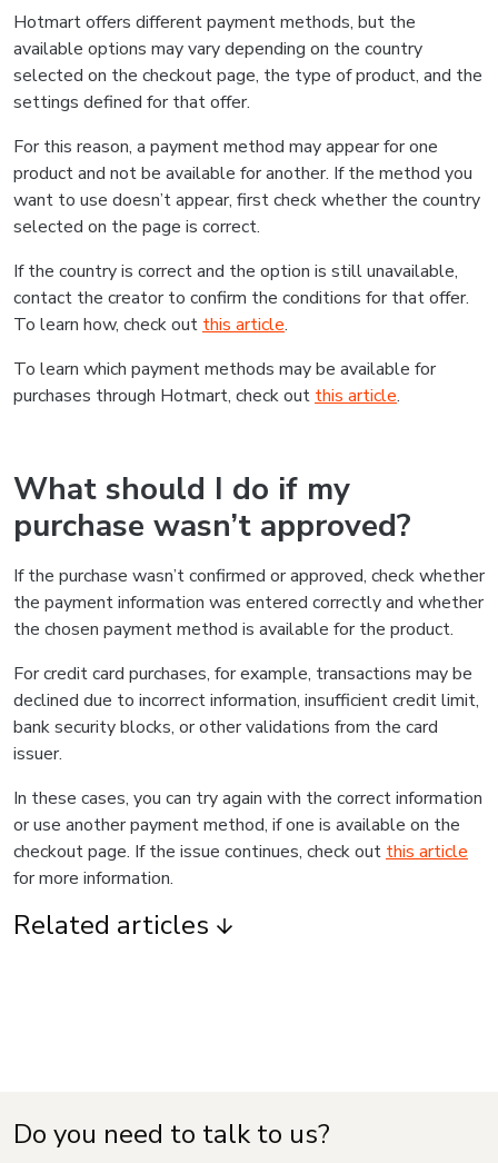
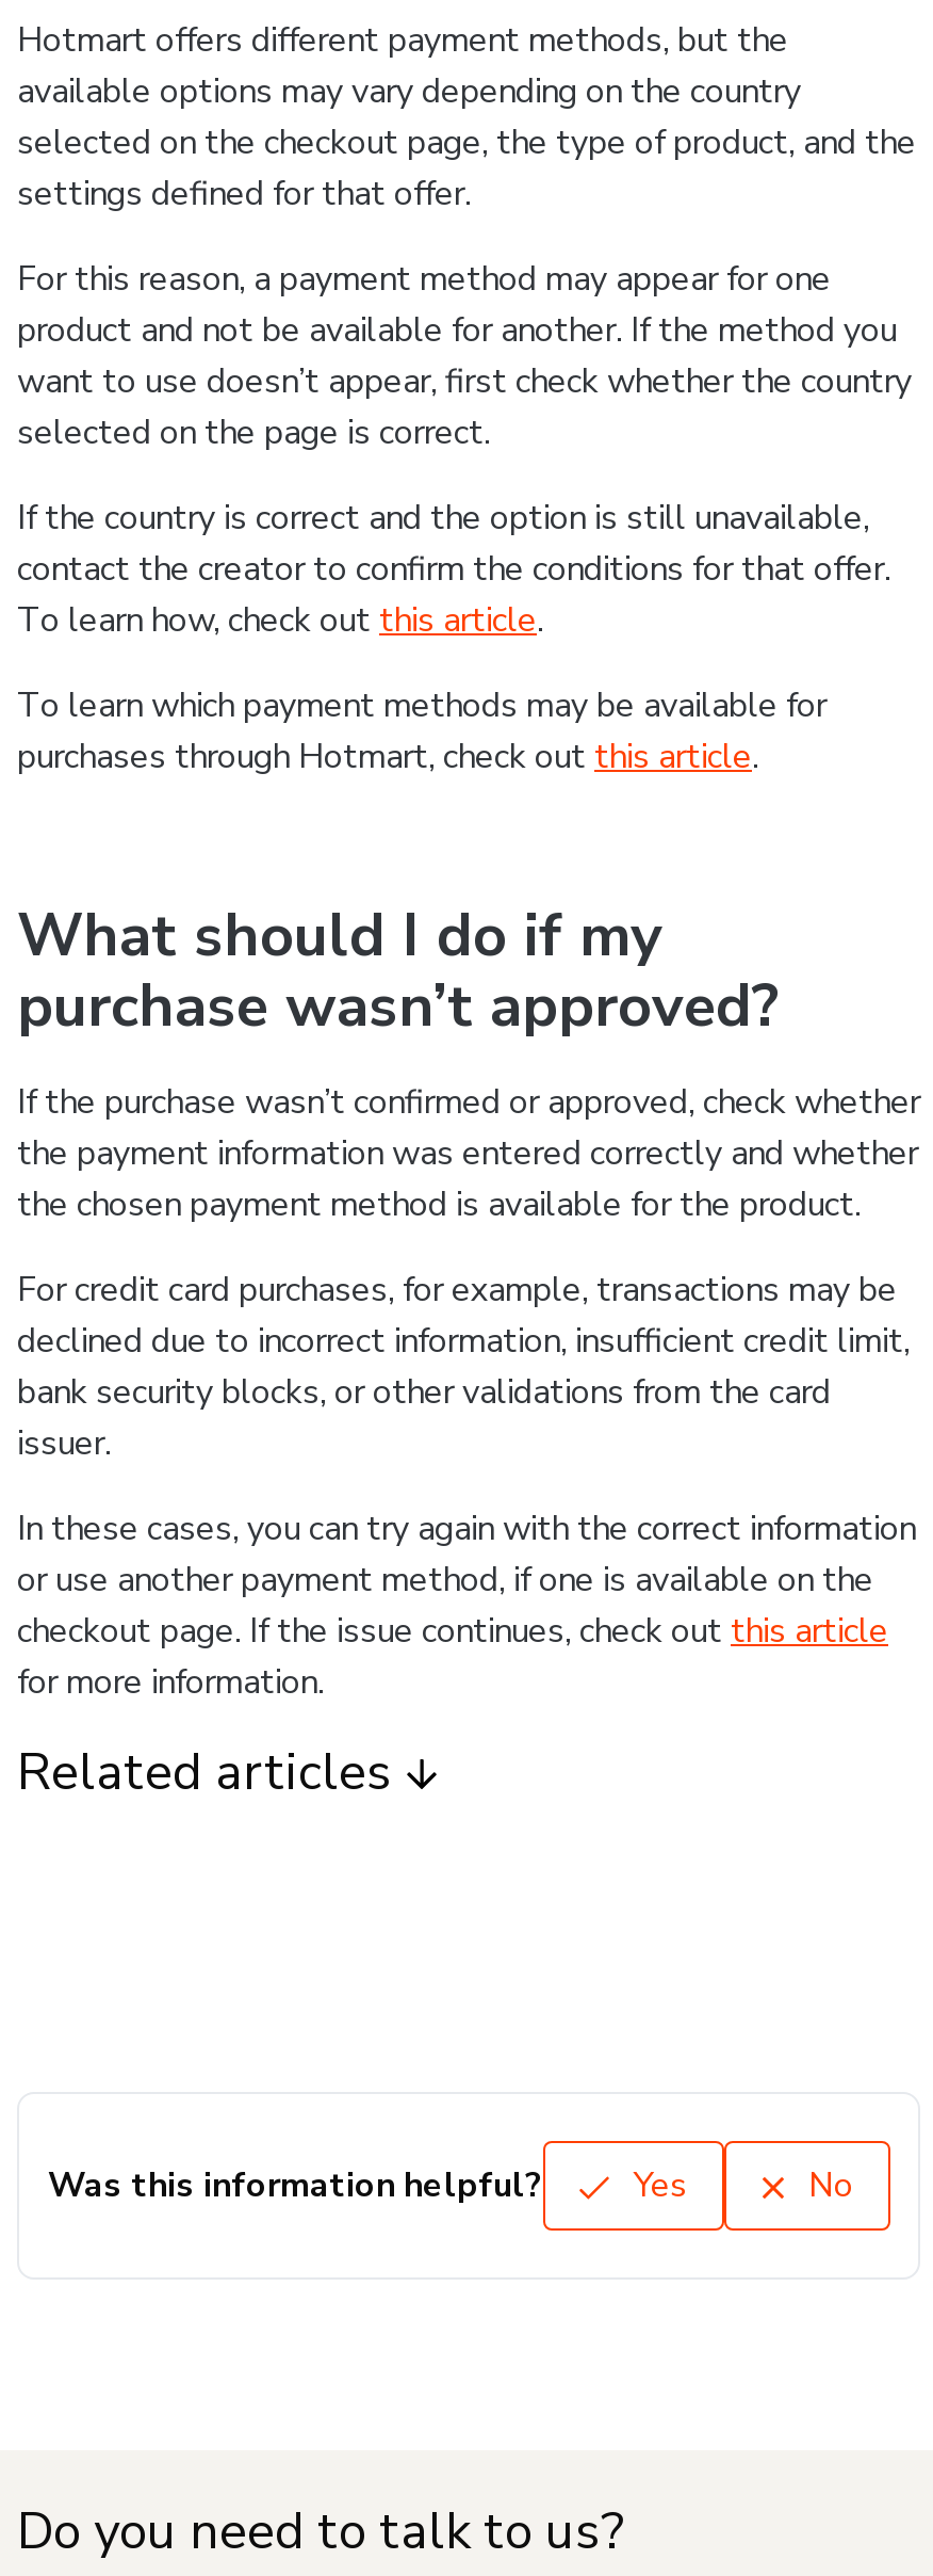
none -> [48,2162,853,2209] Was this information helpful? | Yes | No

